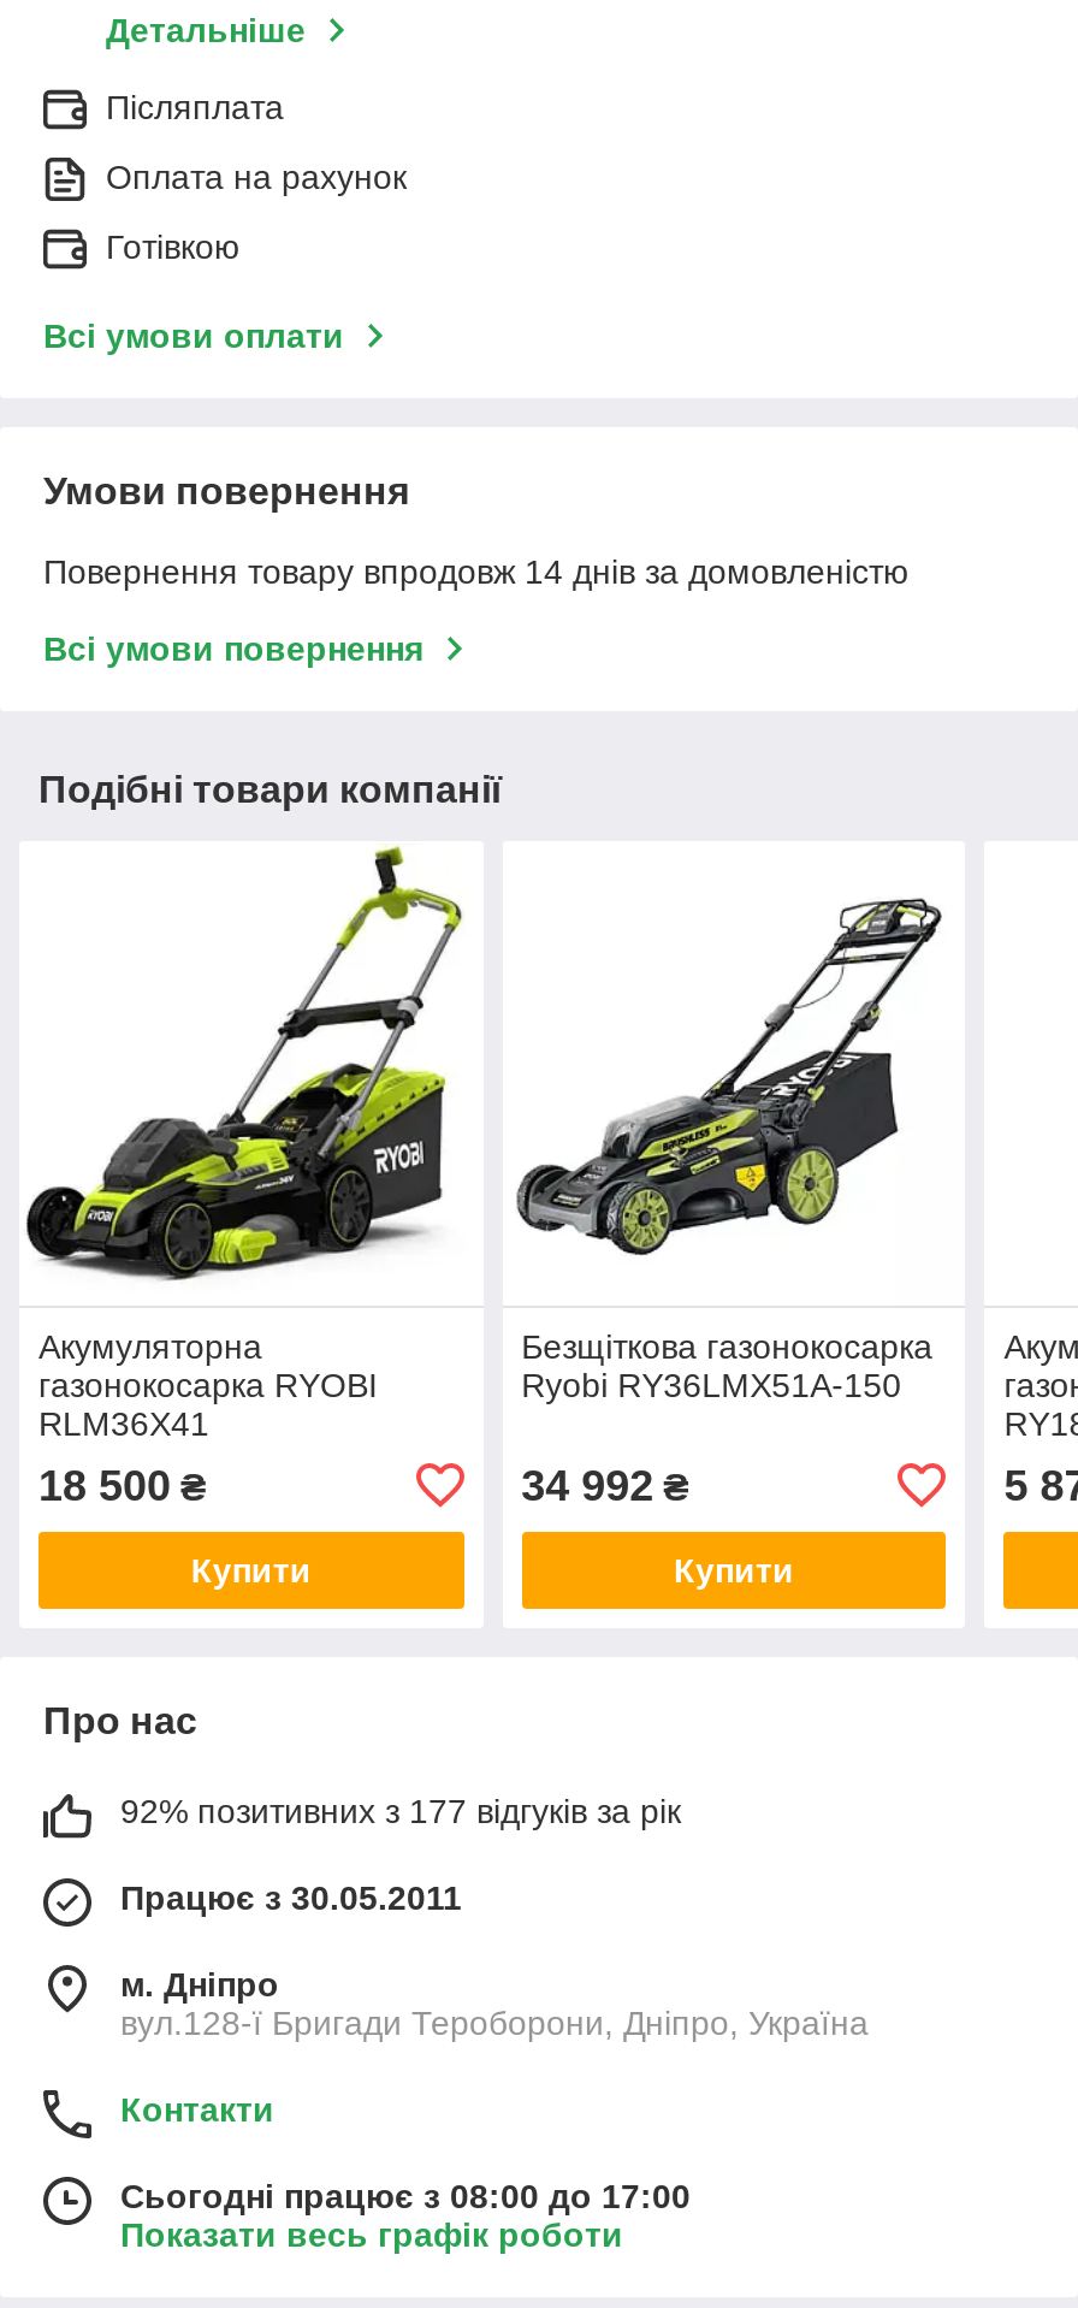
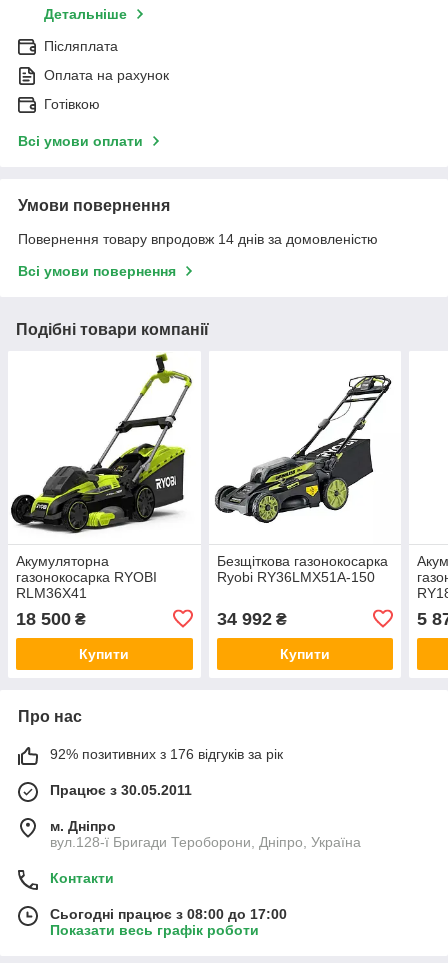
[120,1791,681,1830] 92% позитивних з 177 відгуків за рік -> [50,746,283,762] 92% позитивних з 176 відгуків за рік

